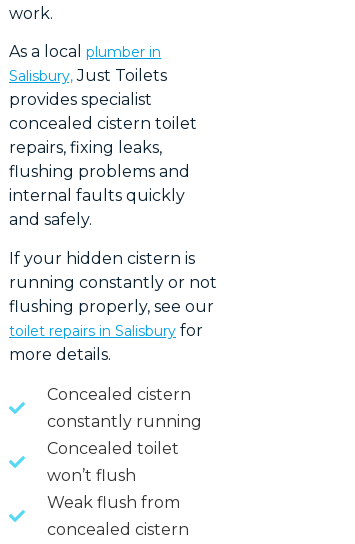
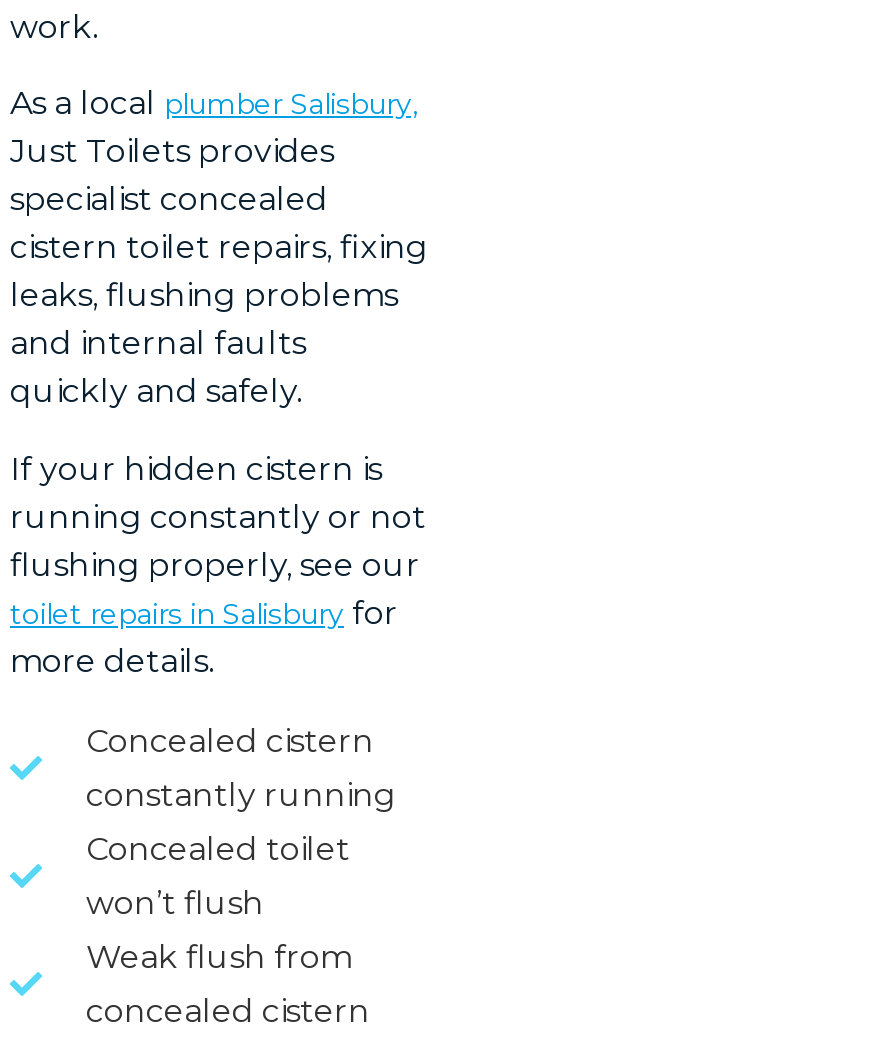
[9,42,197,229] As a local plumber in | Salisbury, Just Toilets | provides specialist | concealed cistern toilet | repairs, fixing leaks, | flushing problems and | internal faults quickly | and safely. -> [10,85,428,411] As a local plumber Salisbury, | Just Toilets provides | specialist concealed | cistern toilet repairs, fixing | leaks, flushing problems | and internal faults | quickly and safely.

